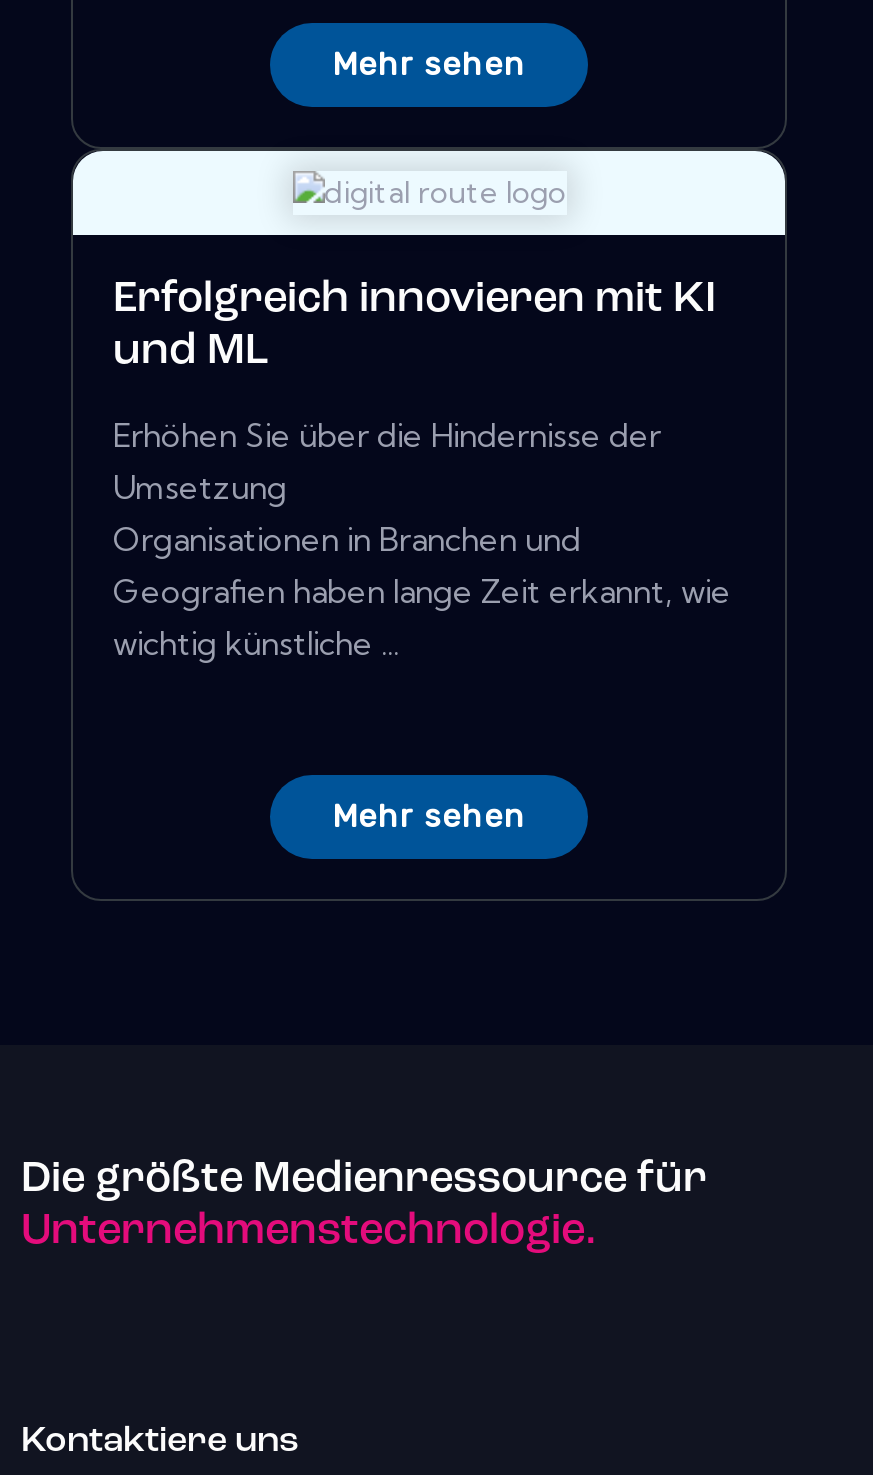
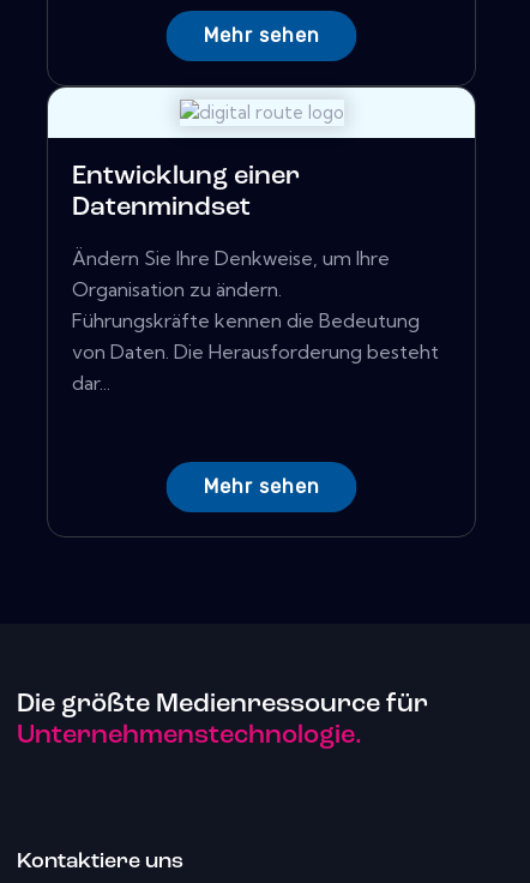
[113,277,717,375] Erfolgreich innovieren mit KI | und ML -> [72,163,300,222] Entwicklung einer | Datenmindset
[113,415,731,663] Erhöhen Sie über die Hindernisse der | Umsetzung | Organisationen in Branchen und | Geografien haben lange Zeit erkannt, wie | wichtig künstliche ... -> [72,246,439,395] Ändern Sie Ihre Denkweise, um Ihre | Organisation zu ändern. | Führungskräfte kennen die Bedeutung | von Daten. Die Herausforderung besteht | dar...

